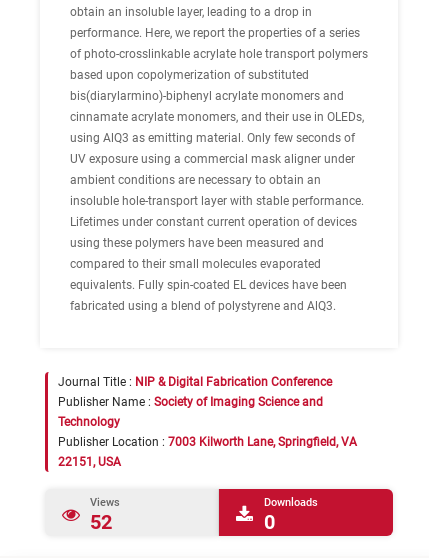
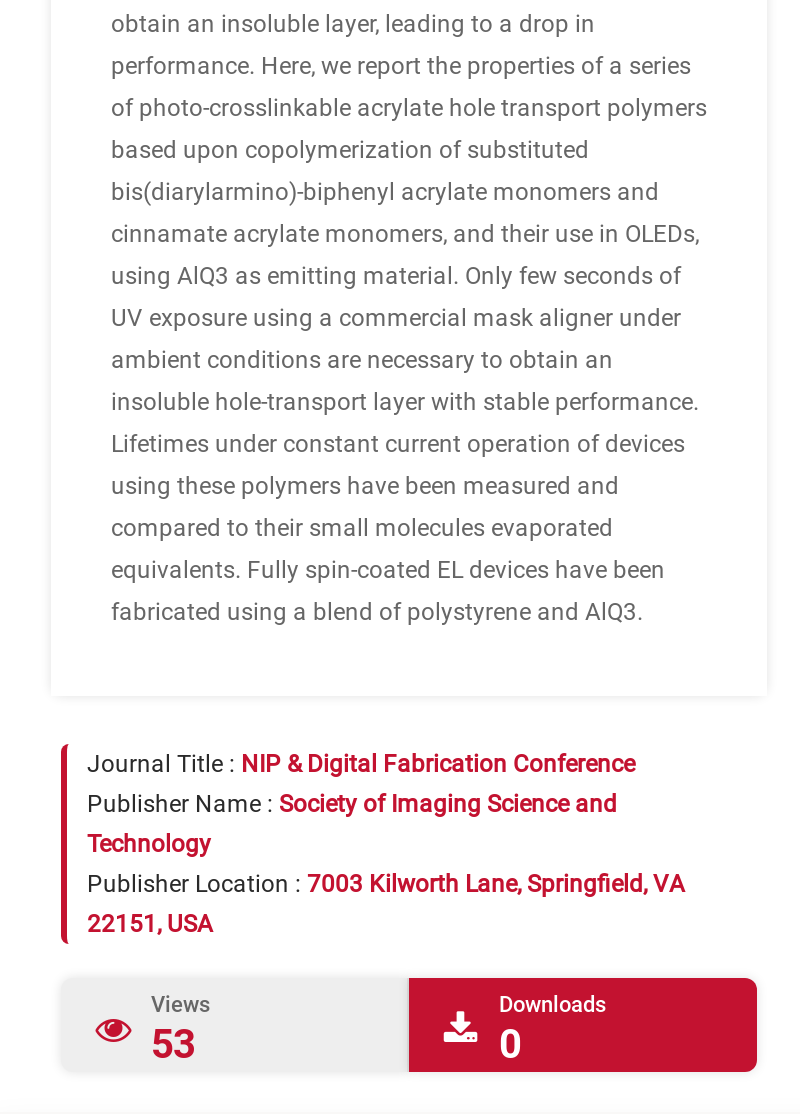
[90,510,112,534] 52 -> [151,1020,195,1068] 53

